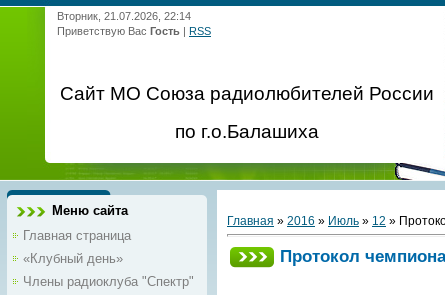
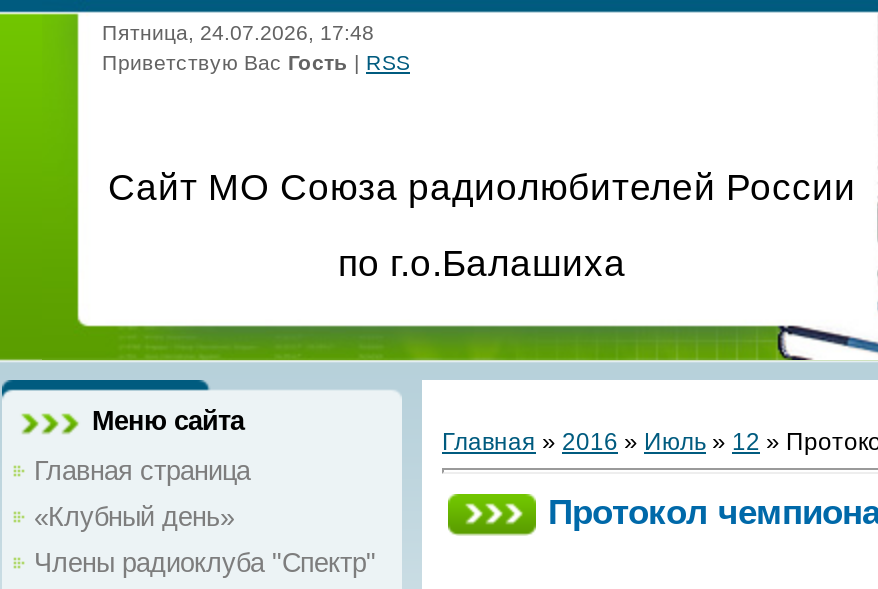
[57,10,191,22] Вторник, 21.07.2026, 22:14 -> [102,20,374,44] Пятница, 24.07.2026, 17:48

